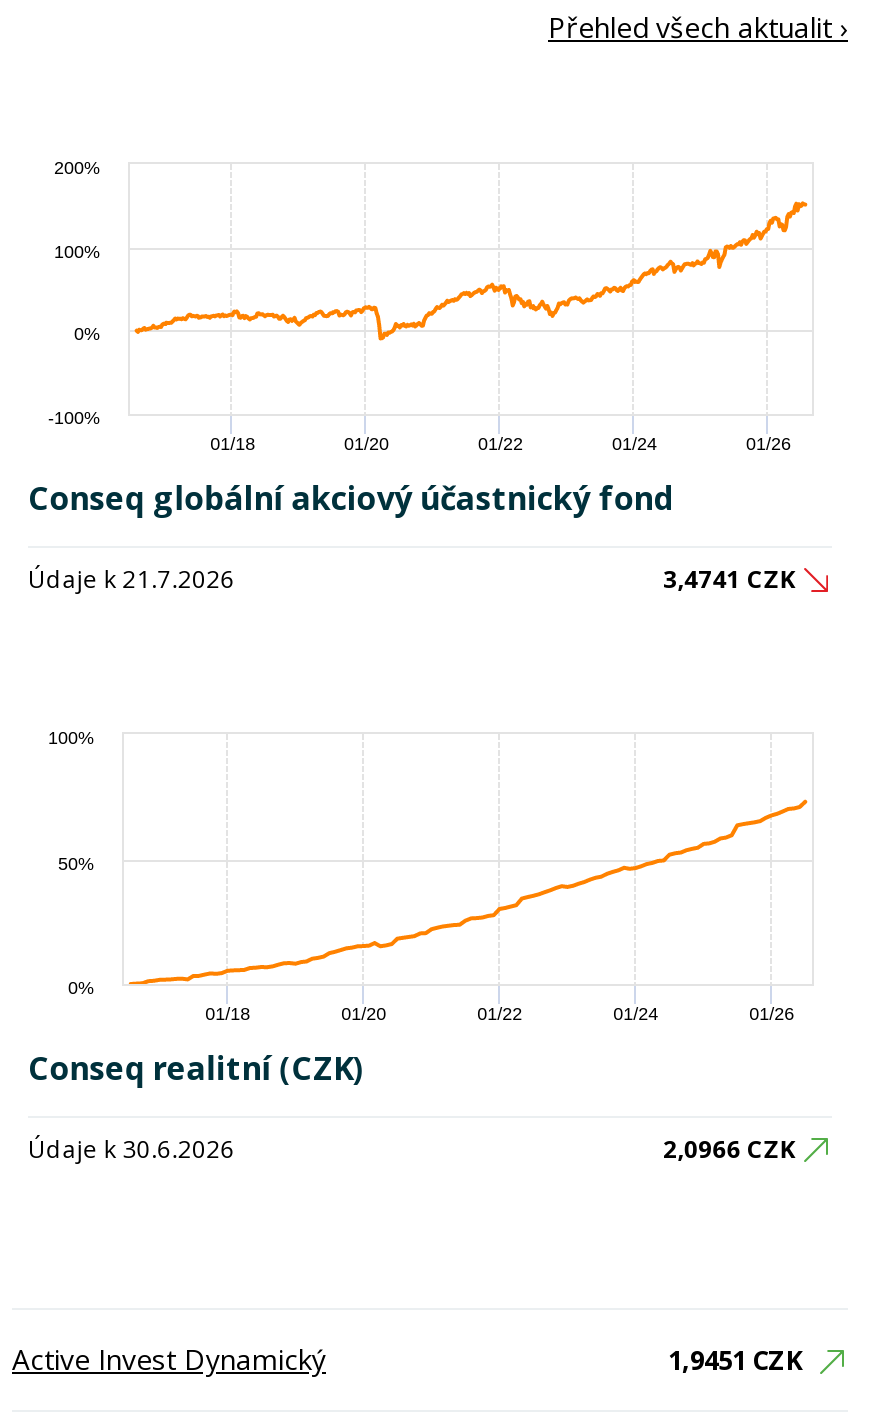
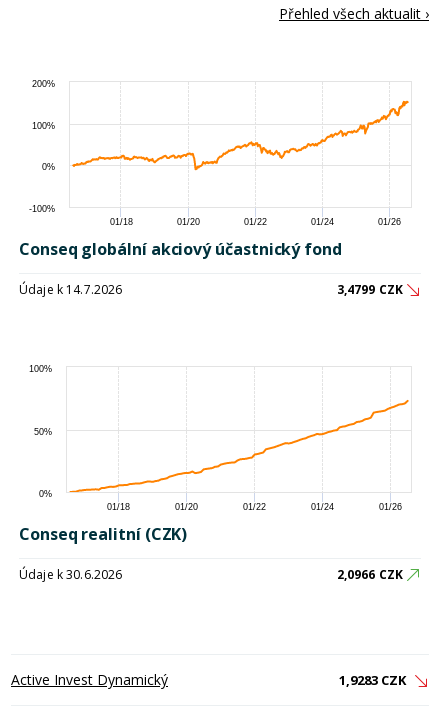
[28,562,235,596] Údaje k 21.7.2026 -> [19,281,122,298] Údaje k 14.7.2026
[663,562,796,596] 3,4741 CZK -> [336,281,403,298] 3,4799 CZK
[668,1342,802,1378] 1,9451 CZK -> [339,671,406,689] 1,9283 CZK

